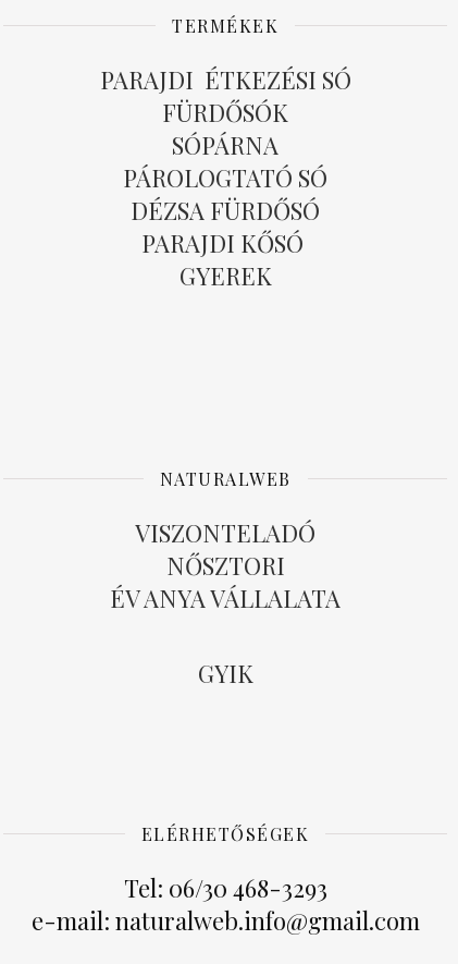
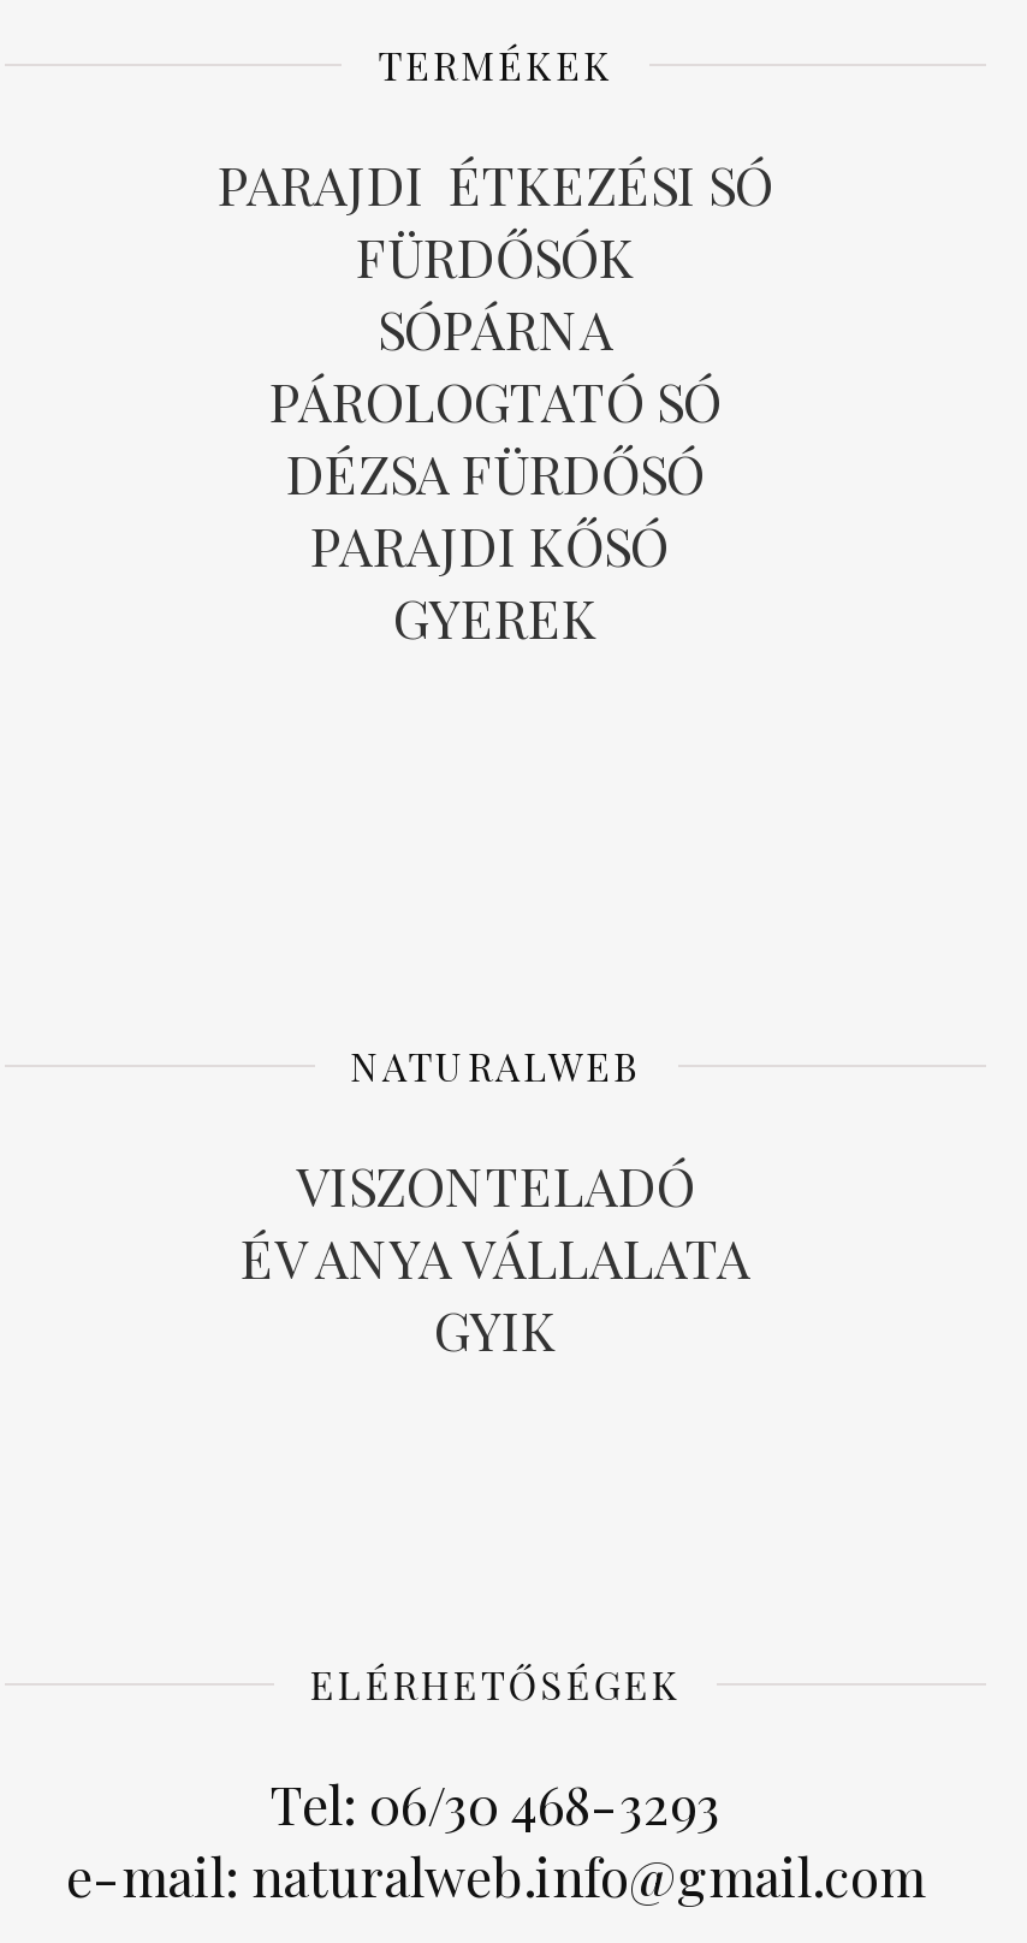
[166,549,284,581] NŐSZTORI -> none

